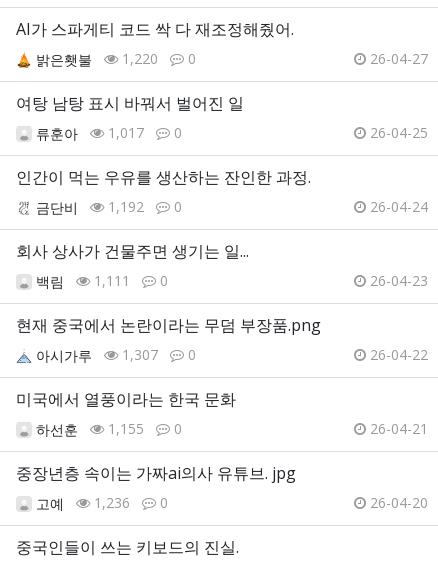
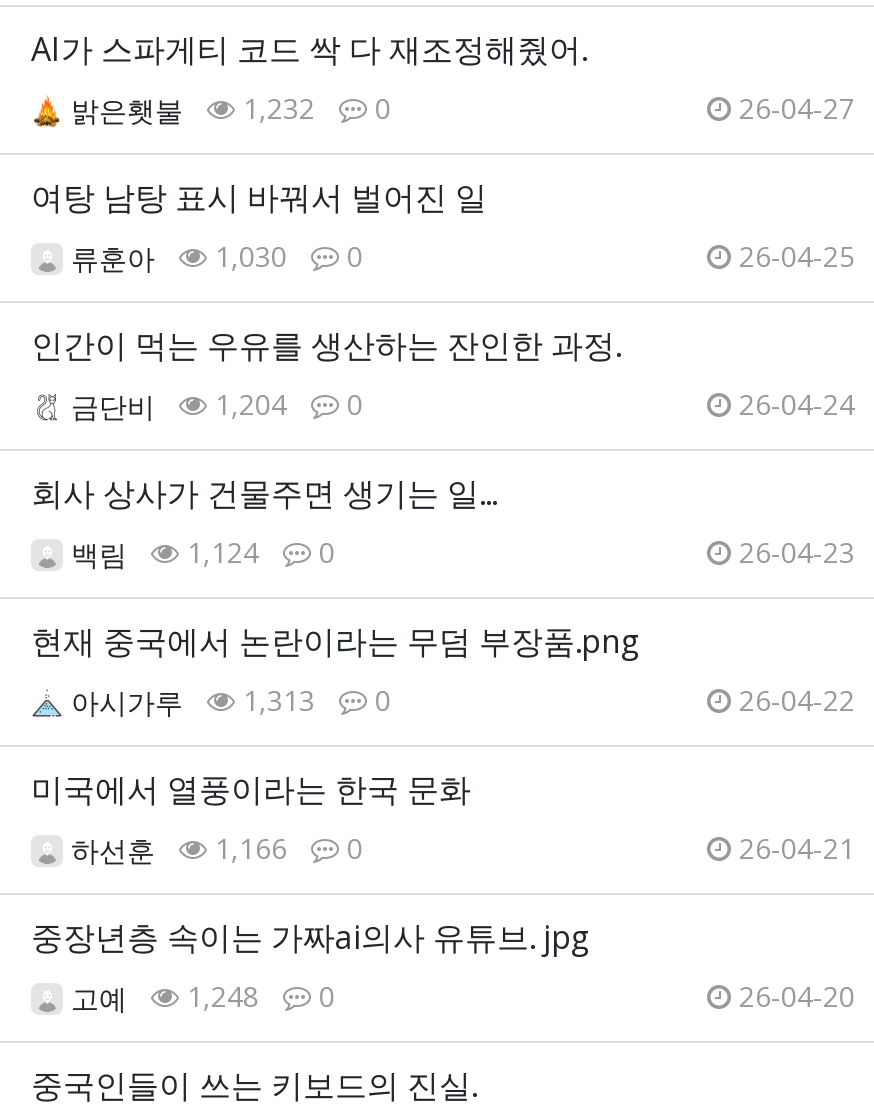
[118,49,158,68] 1,220 -> [235,89,315,127] 1,232
[36,123,182,143] 류훈아 1,017 0 -> [71,237,363,278] 류훈아 1,030 0
[36,197,182,217] 금단비 1,192 0 -> [71,385,363,426] 금단비 1,204 0
[36,271,168,291] 백림 1,111 0 -> [71,533,335,574] 백림 1,124 0
[36,345,196,365] 아시가루 1,307 0 -> [71,681,391,722] 아시가루 1,313 0
[36,419,182,439] 하선훈 1,155 0 -> [71,829,363,870] 하선훈 1,166 0
[36,493,168,513] 고예 1,236 0 -> [71,977,335,1018] 고예 1,248 0

